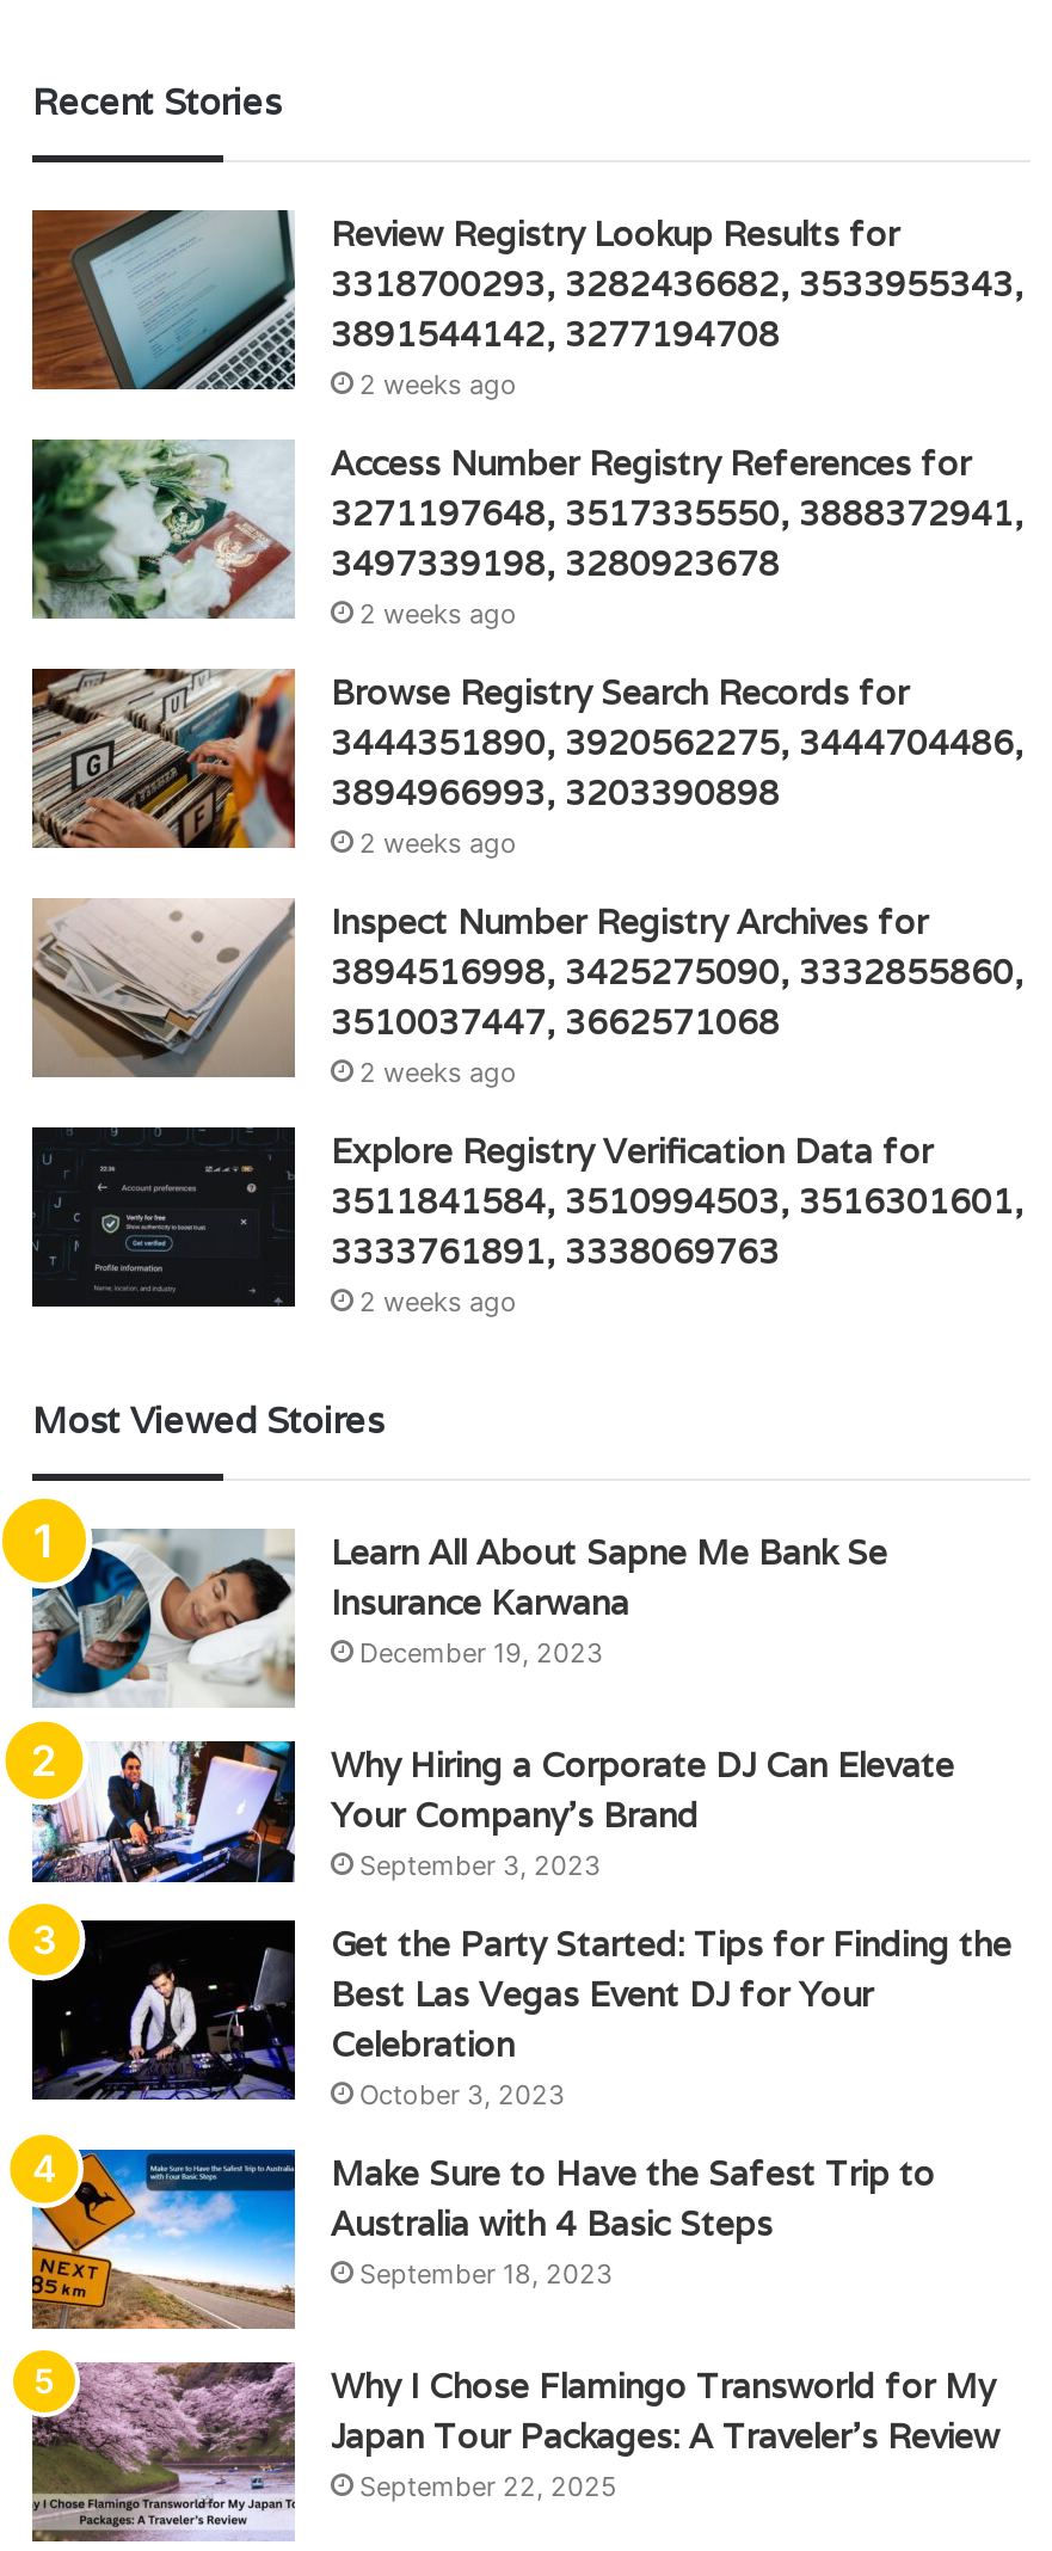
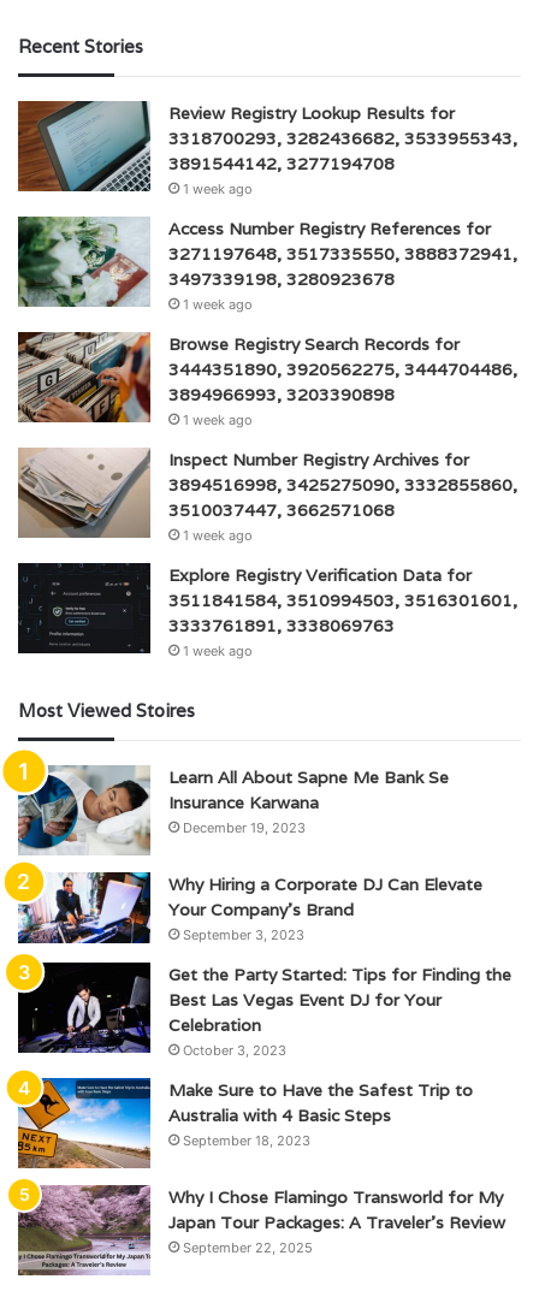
[359,368,517,401] 2 weeks ago -> [183,180,253,197] 1 week ago
[359,597,517,630] 2 weeks ago -> [183,296,253,313] 1 week ago
[359,826,517,860] 2 weeks ago -> [183,411,253,428] 1 week ago
[359,1056,517,1089] 2 weeks ago -> [183,527,253,544] 1 week ago
[359,1285,517,1318] 2 weeks ago -> [183,642,253,659] 1 week ago

